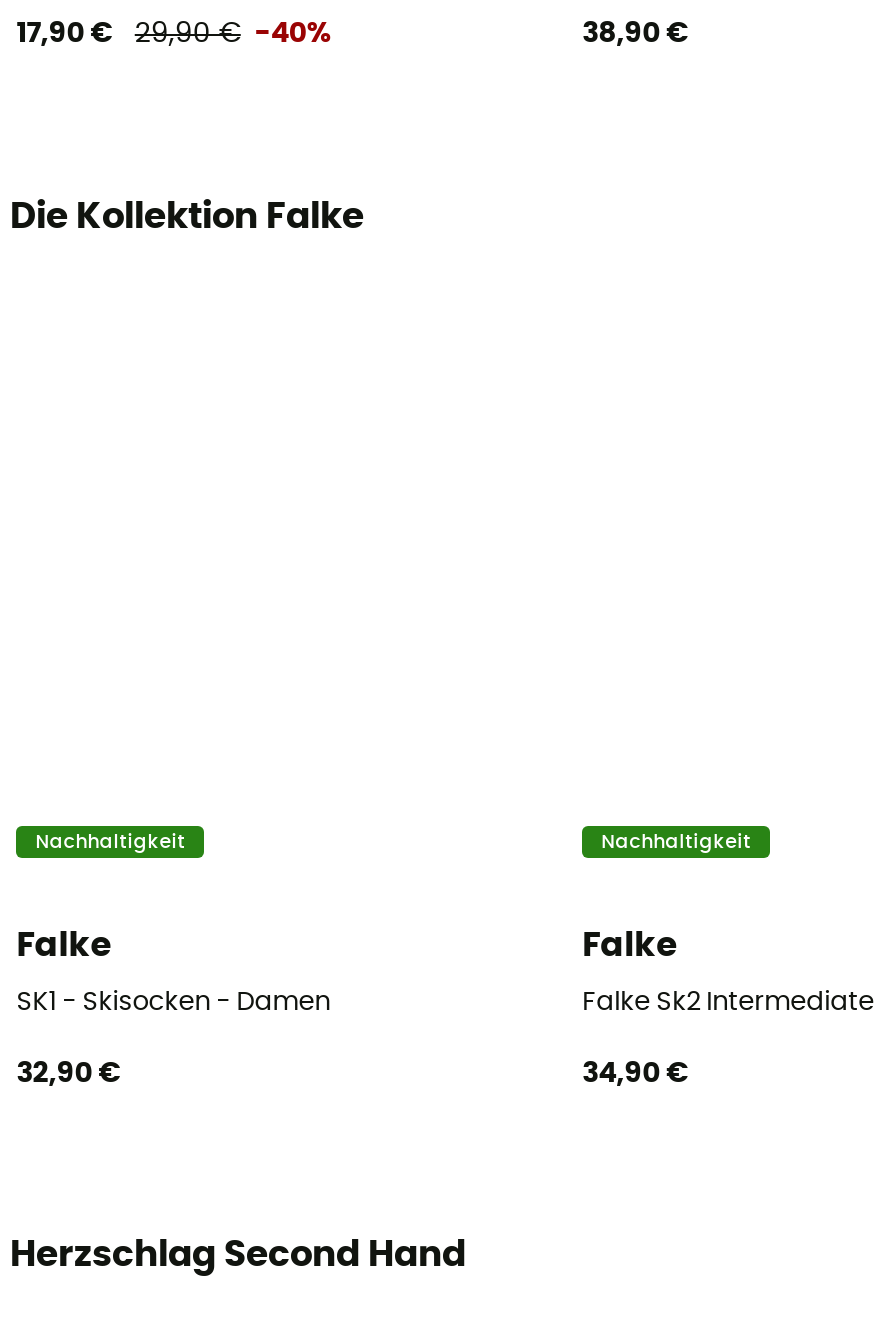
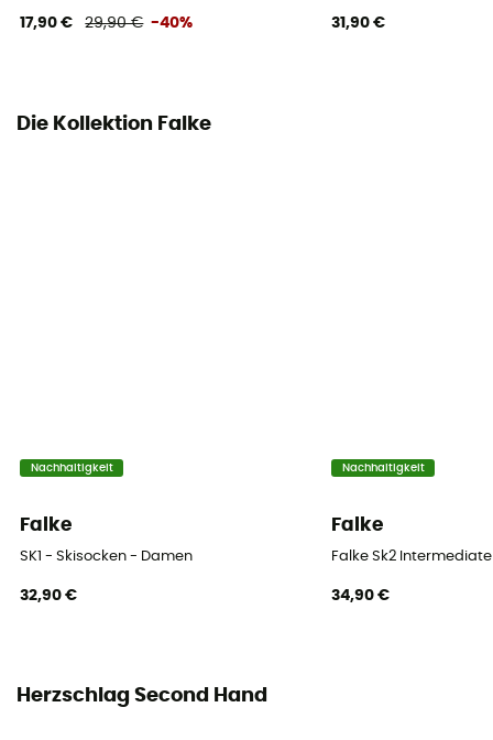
[582,21,688,49] 38,90 € -> [331,16,385,31] 31,90 €

